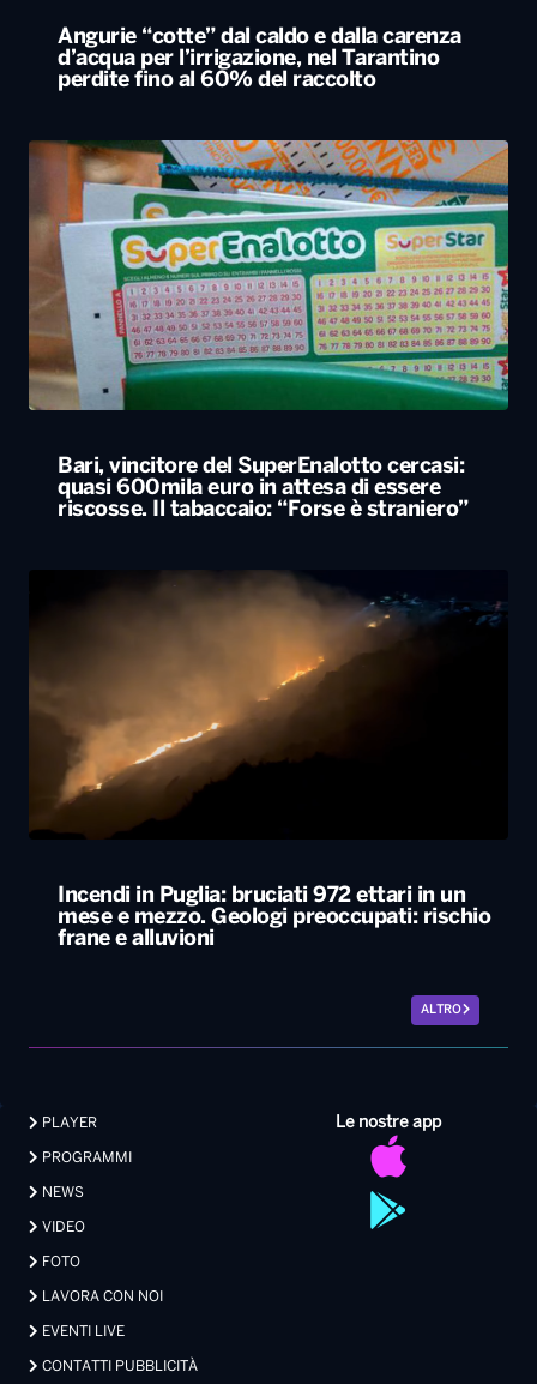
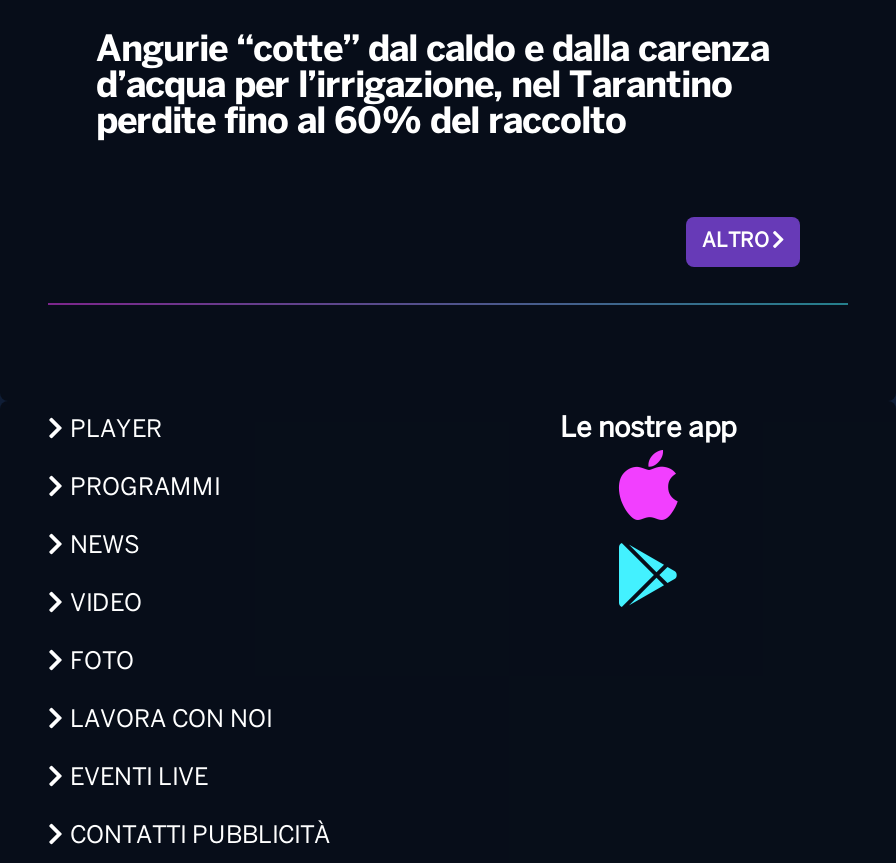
[28,139,509,521] [image] | Bari, vincitore del SuperEnalotto cercasi: | quasi 600mila euro in attesa di essere | riscosse. Il tabaccaio: “Forse è straniero” -> none
[29,571,418,830] [image] -> none
[58,886,490,950] Incendi in Puglia: bruciati 972 ettari in un | mese e mezzo. Geologi preoccupati: rischio | frane e alluvioni -> none

